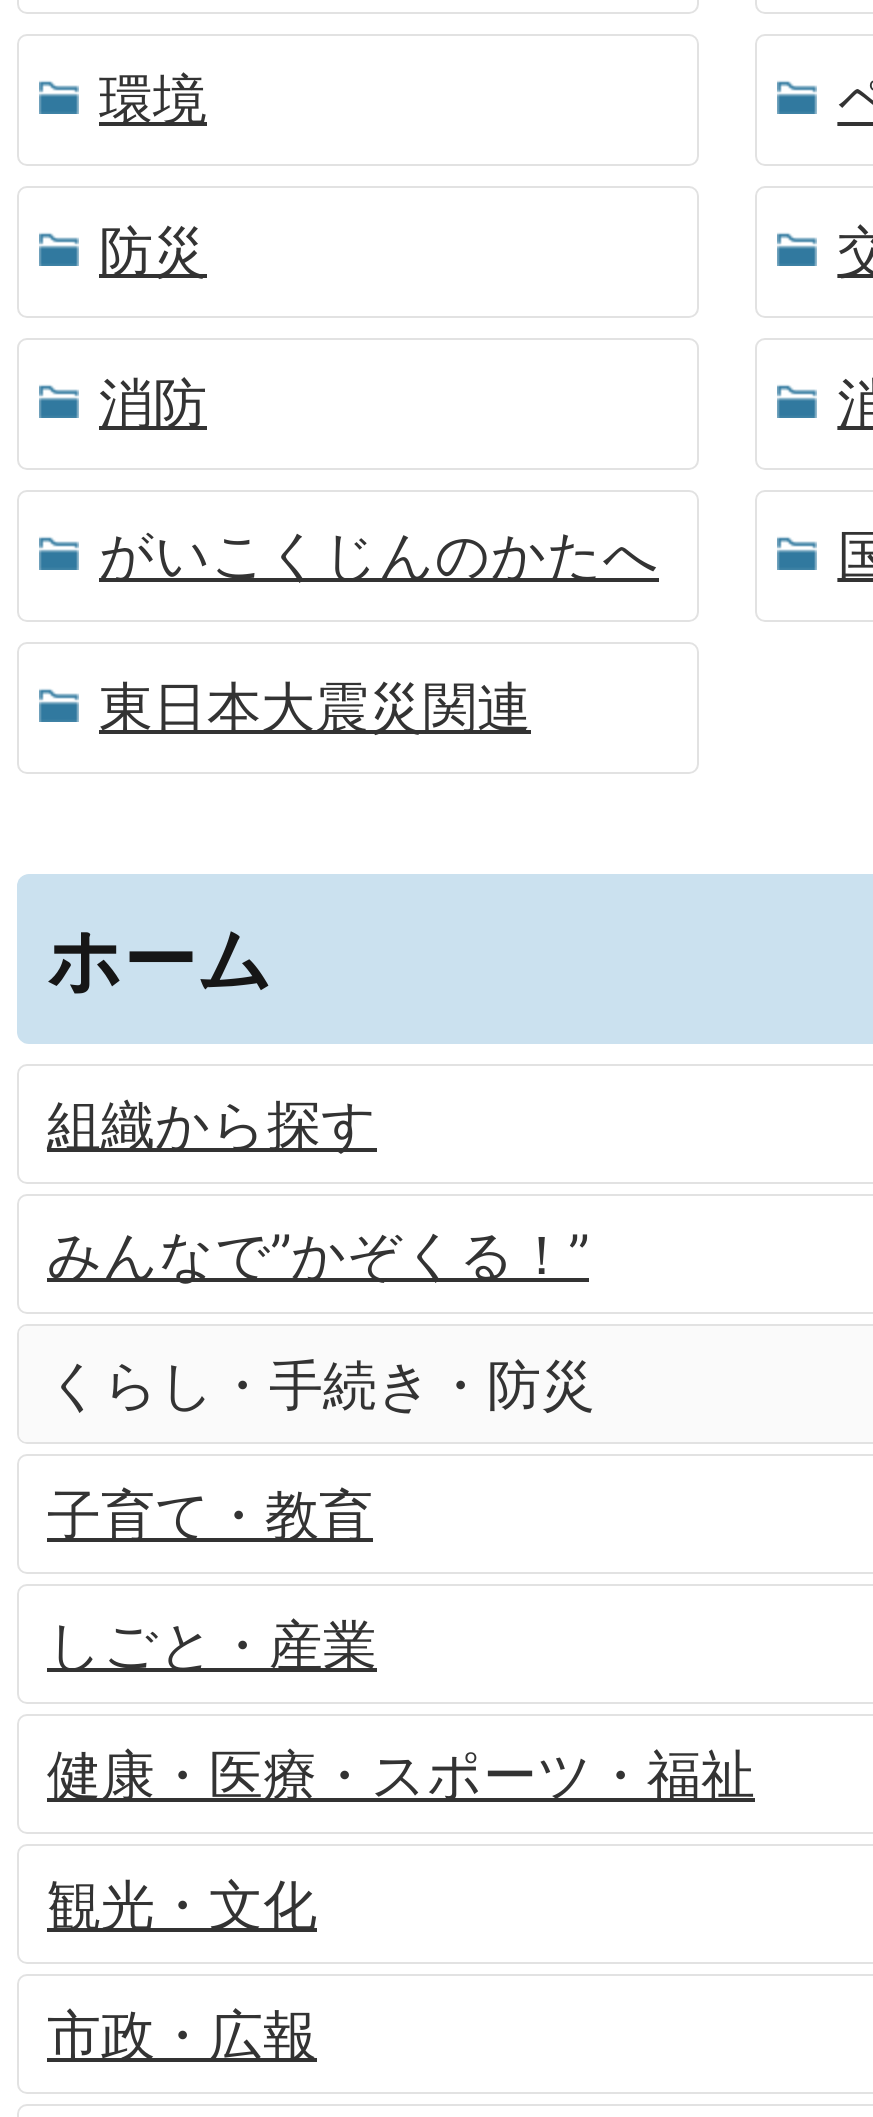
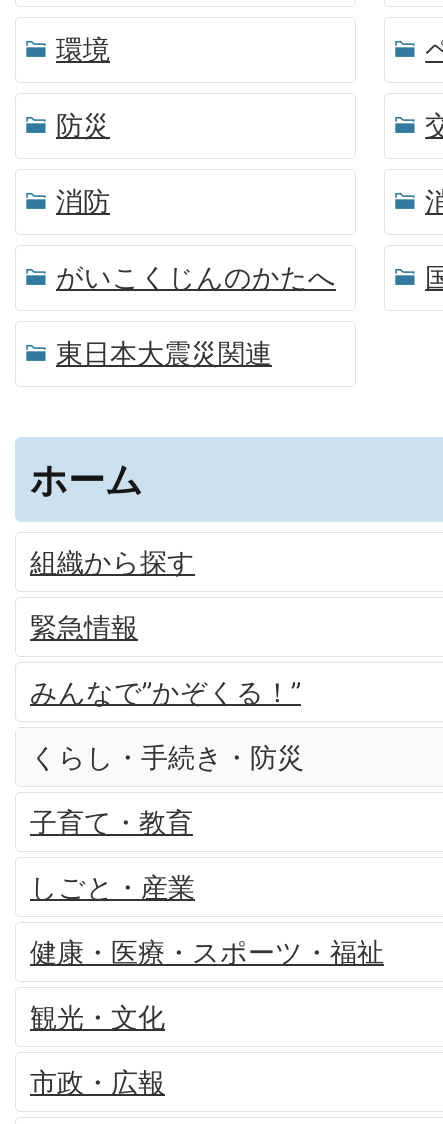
none -> [30,611,138,644] 緊急情報

